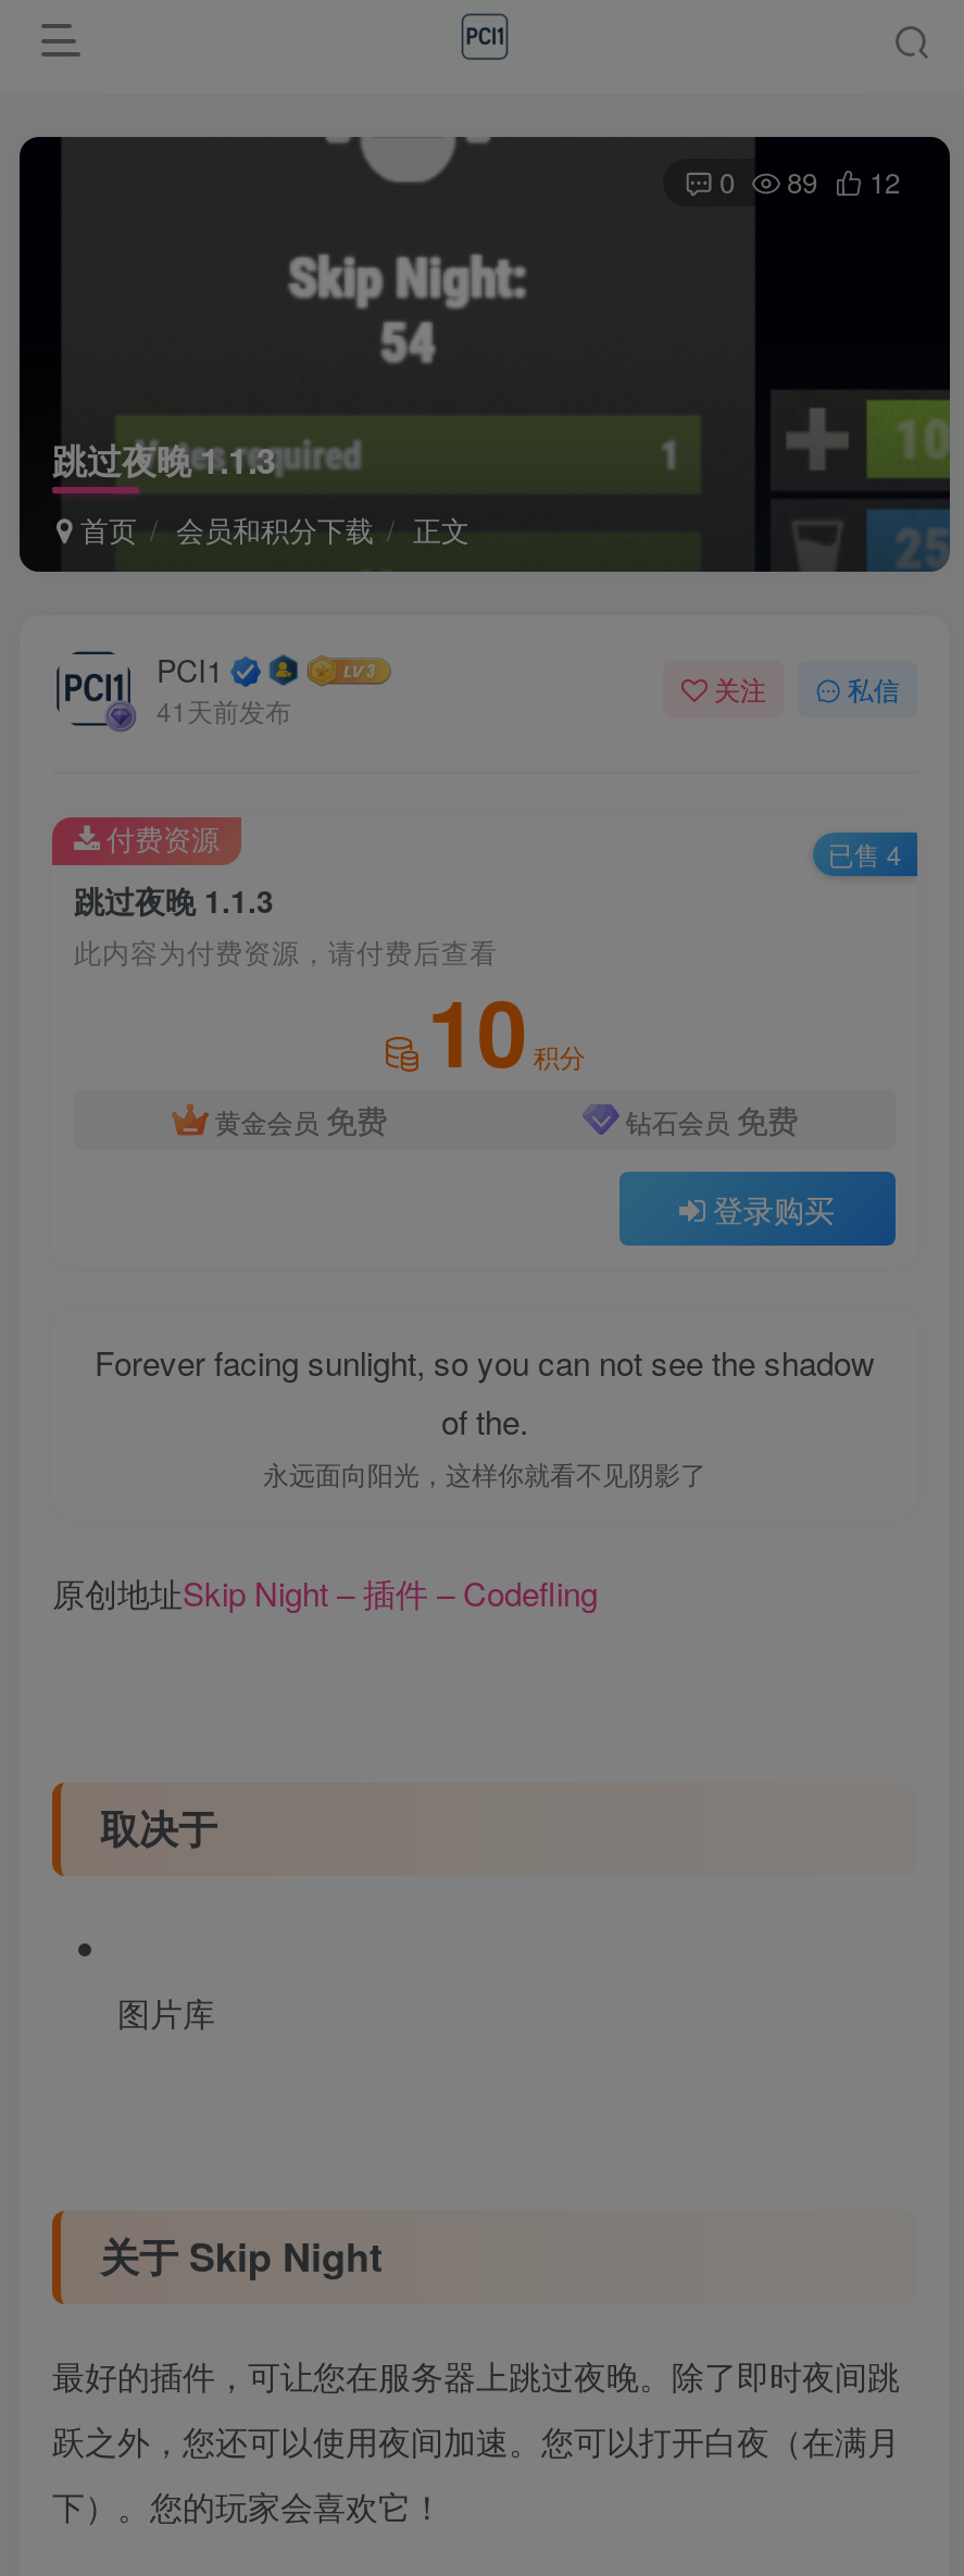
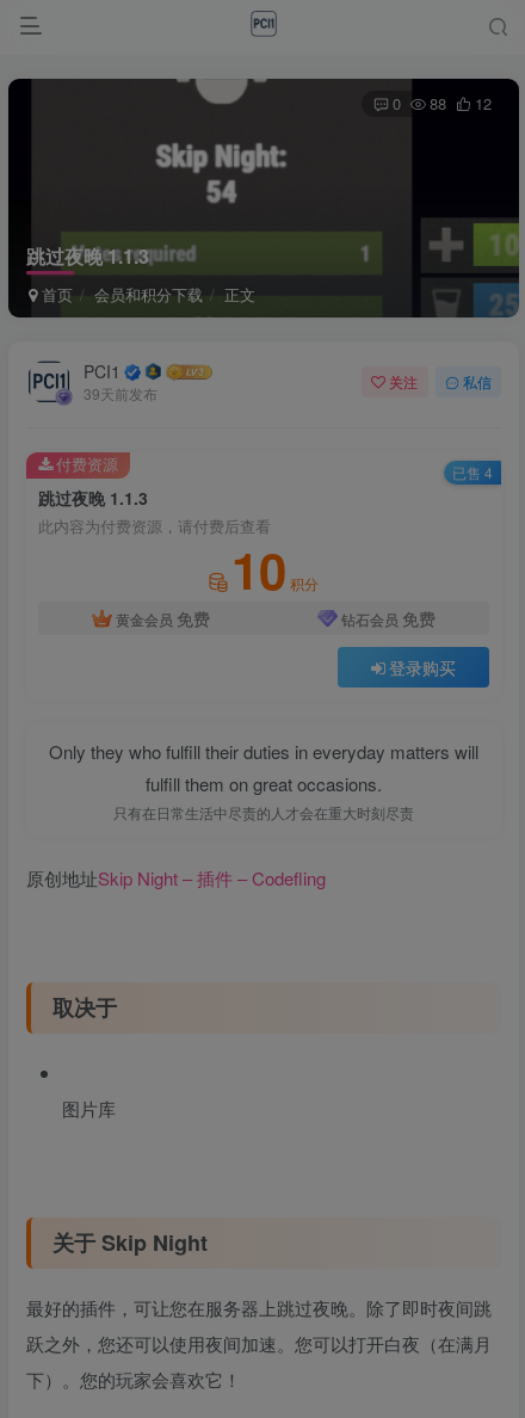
[719,160,900,202] 0 89 12 -> [393,92,492,114] 0 88 12
[157,692,291,729] 41天前发布 -> [84,384,157,404] 39天前发布
[95,1339,875,1491] Forever facing sunlight, so you can not see the shadow | of the. | 永远面向阳光，这样你就看不见阴影了 -> [49,739,478,822] Only they who fulfill their duties in everyday matters will | fulfill them on great occasions. | 只有在日常生活中尽责的人才会在重大时刻尽责

